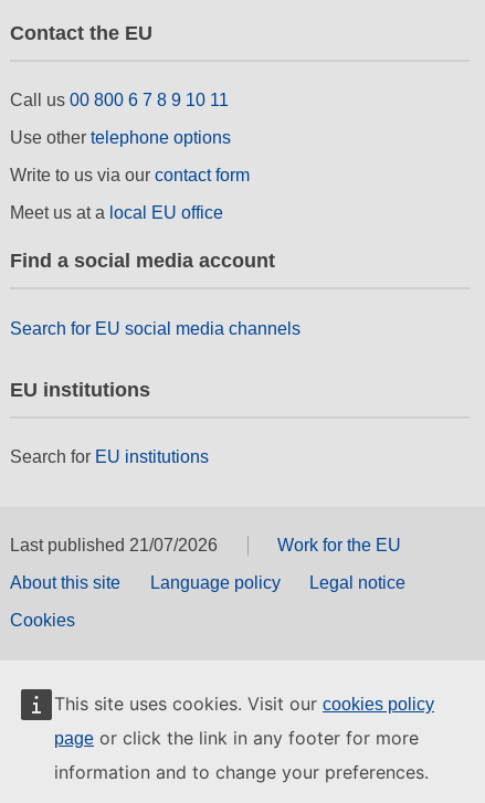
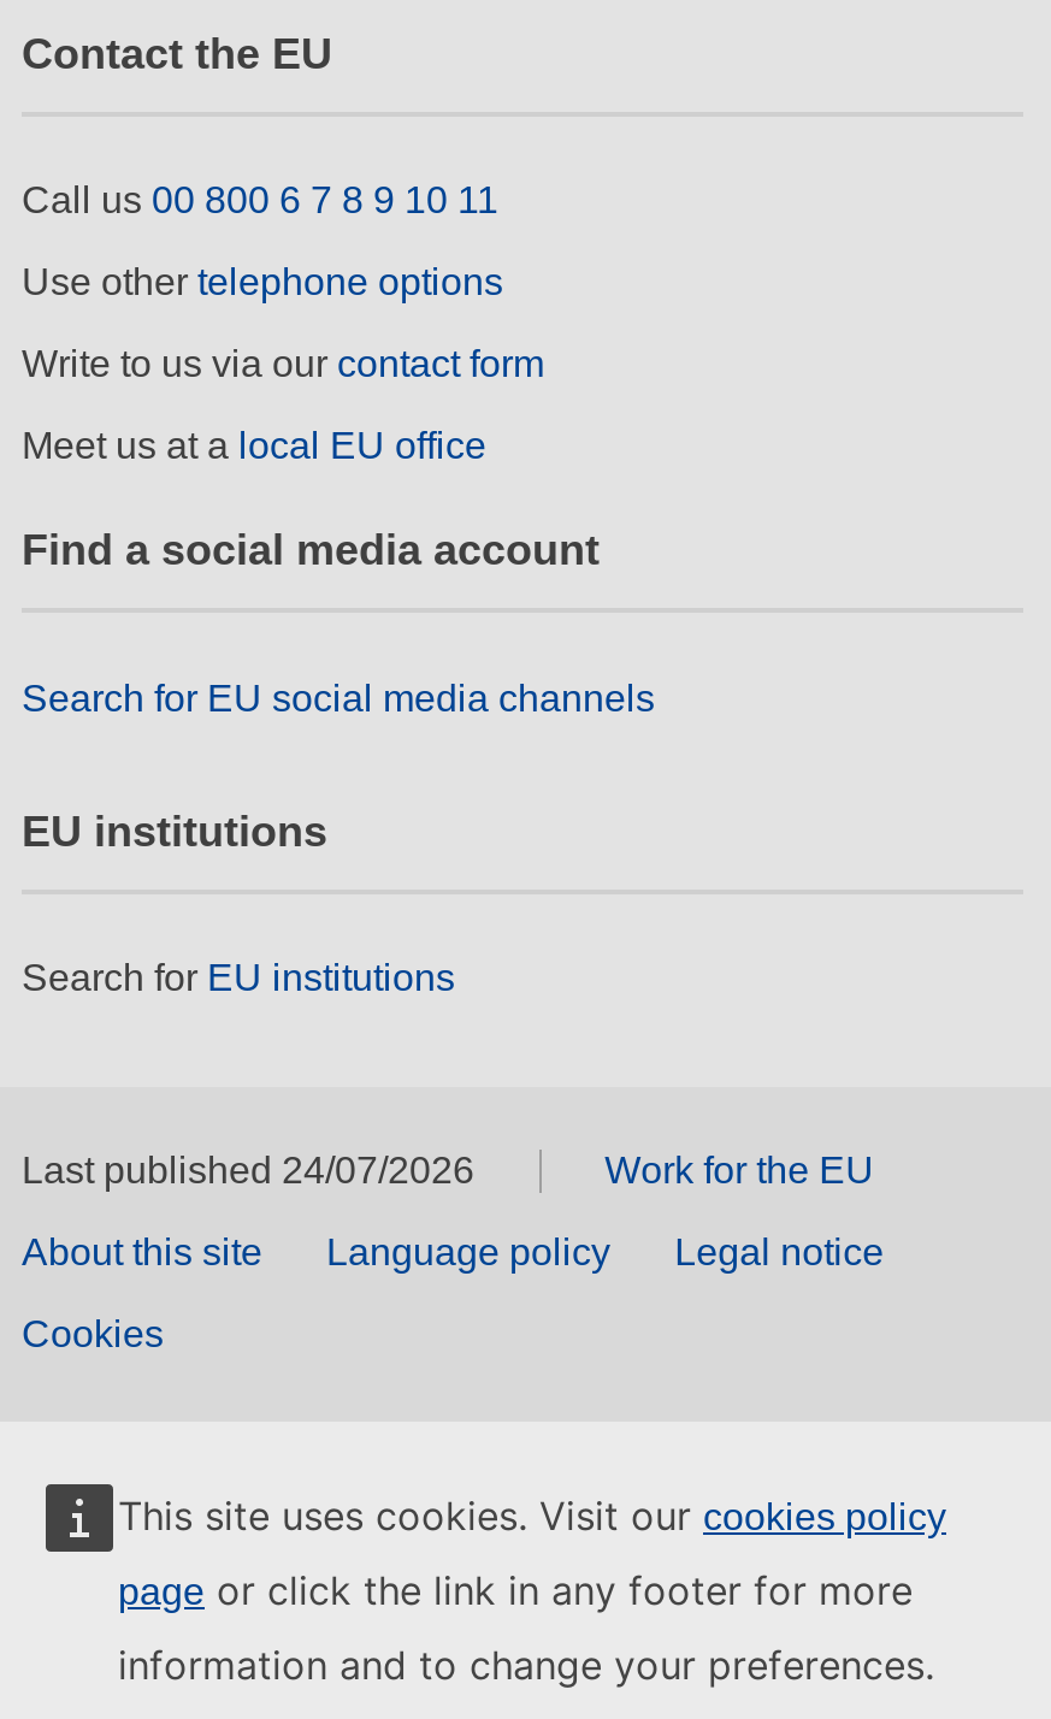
[10,536,218,555] Last published 21/07/2026 -> [22,1151,474,1192] Last published 24/07/2026

